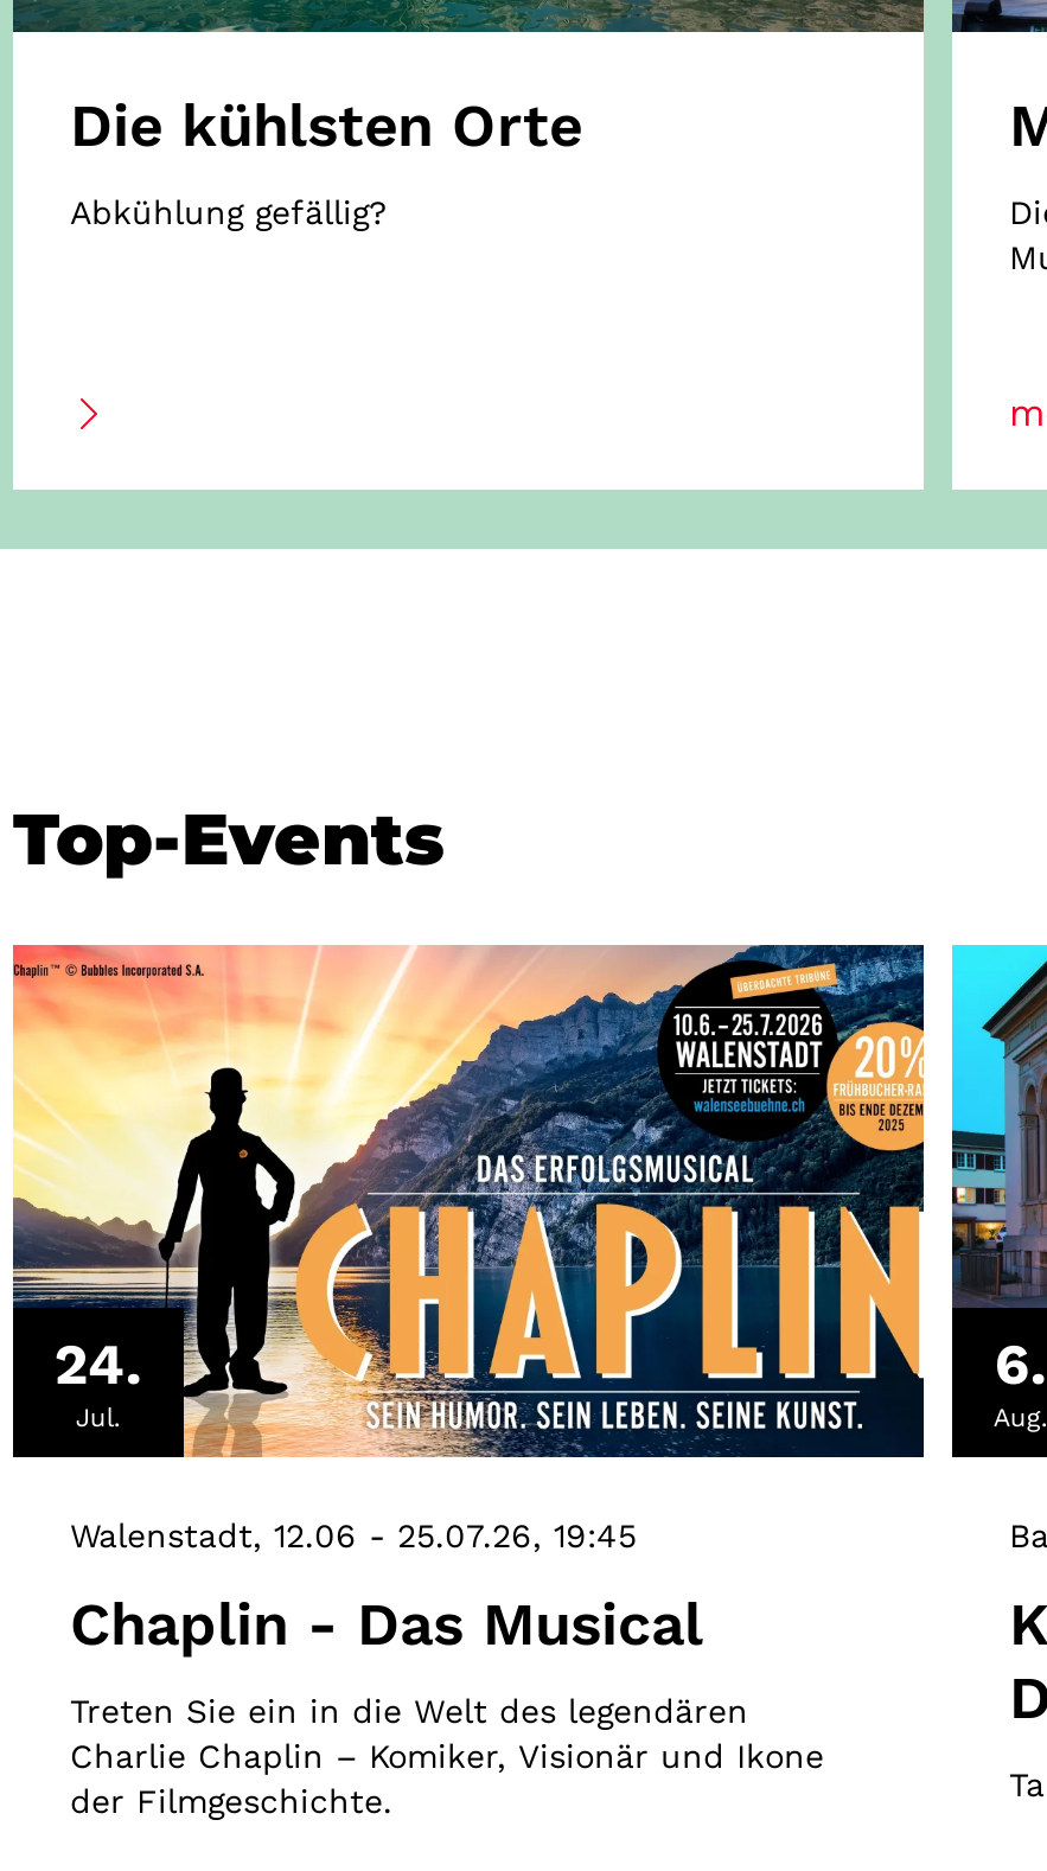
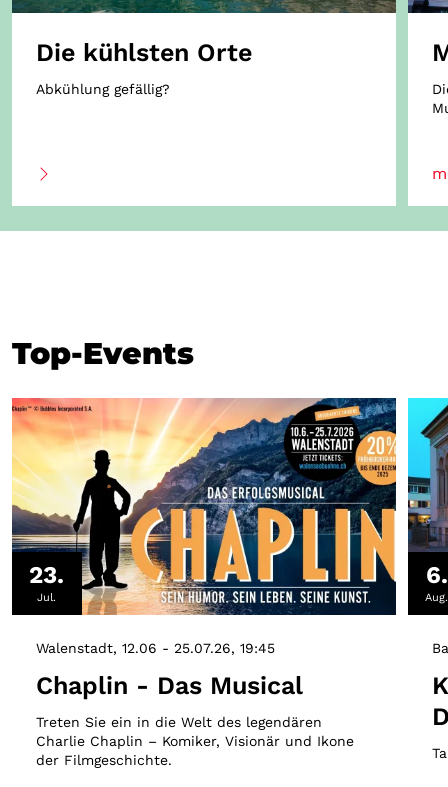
[54,1330,142,1396] 24. -> [29,561,64,589] 23.

